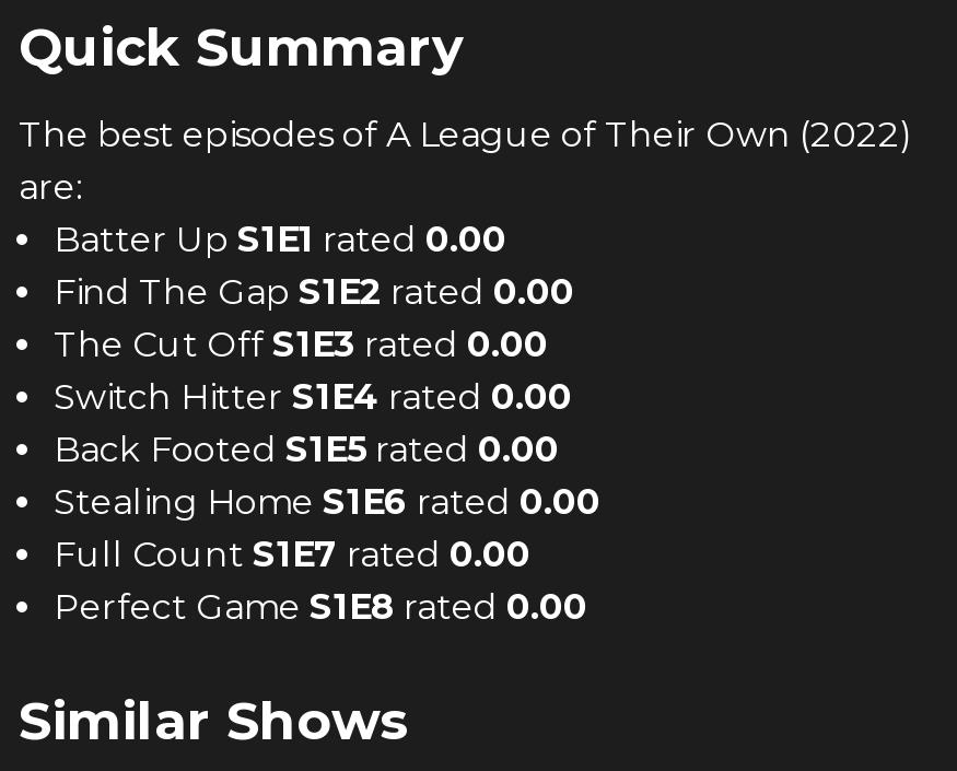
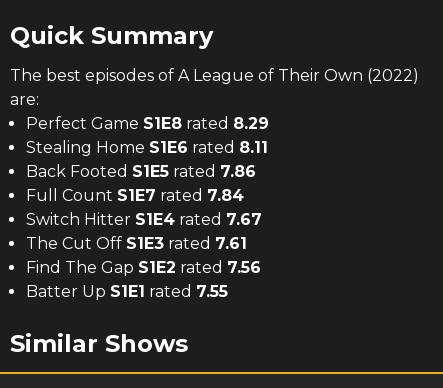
[54,219,600,628] Batter Up S1 E1 rated 0.00 | Find The Gap S1 E2 rated 0.00 | The Cut Off S1 E3 rated 0.00 | Switch Hitter S1 E4 rated 0.00 | Back Footed S1 E5 rated 0.00 | Stealing Home S1 E6 rated 0.00 | Full Count S1 E7 rated 0.00 | Perfect Game S1 E8 rated 0.00 -> [26,114,269,301] Perfect Game S1 E8 rated 8.29 | Stealing Home S1 E6 rated 8.11 | Back Footed S1 E5 rated 7.86 | Full Count S1 E7 rated 7.84 | Switch Hitter S1 E4 rated 7.67 | The Cut Off S1 E3 rated 7.61 | Find The Gap S1 E2 rated 7.56 | Batter Up S1 E1 rated 7.55

